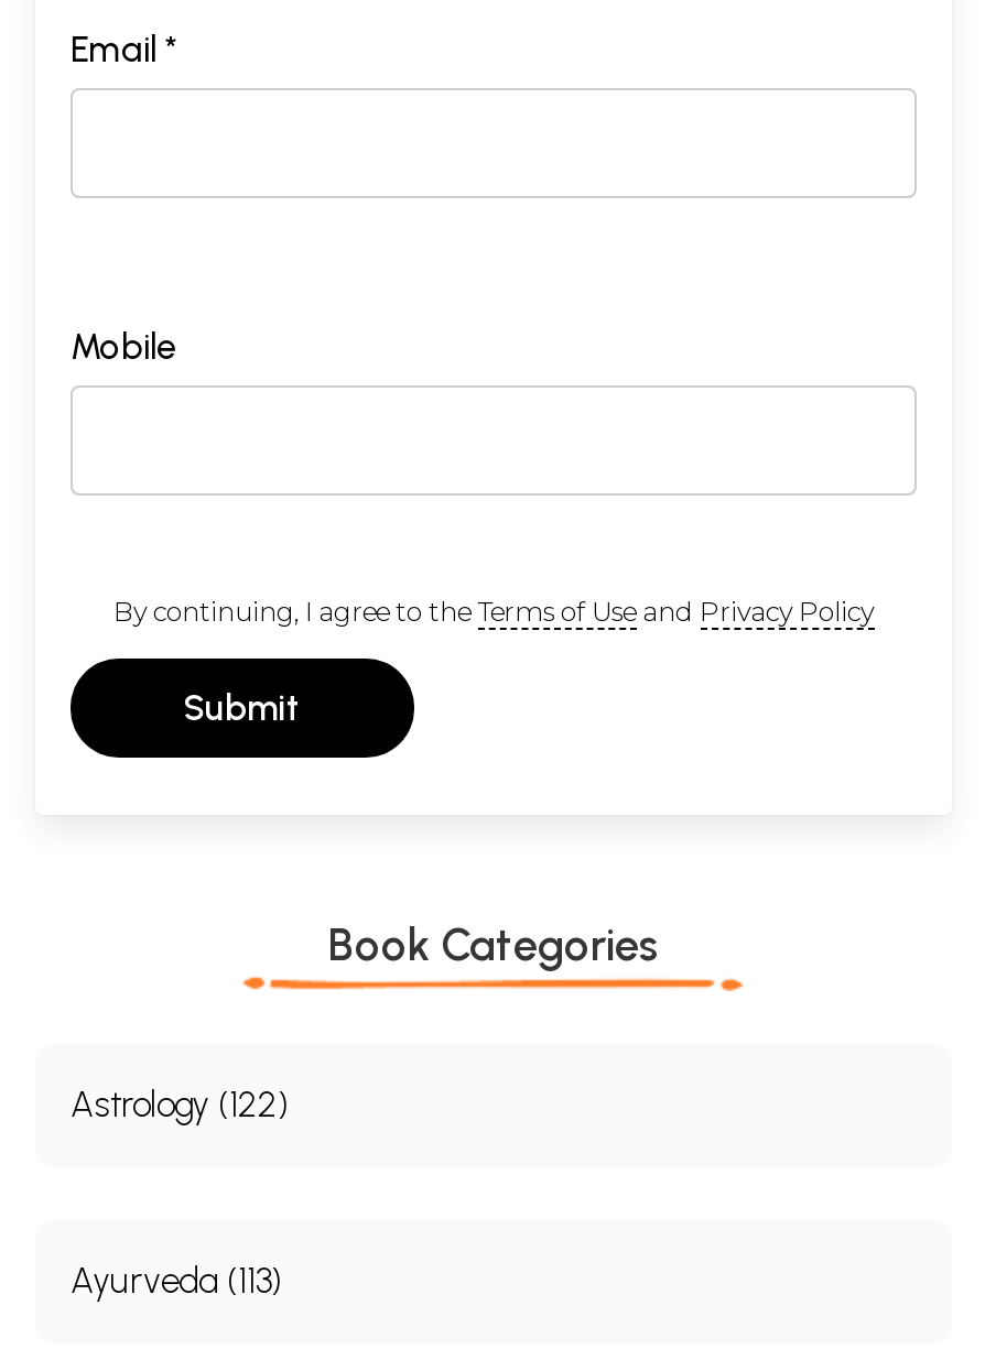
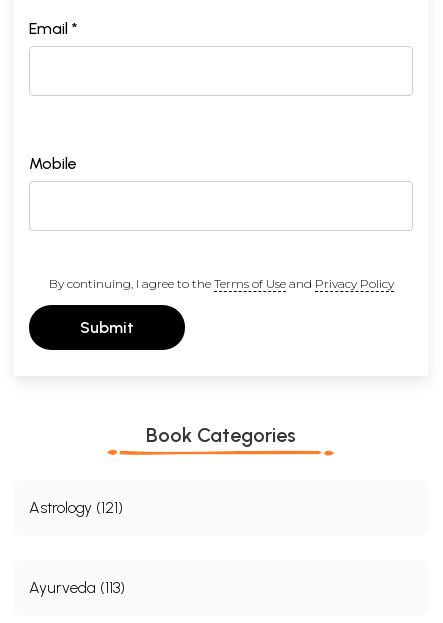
[71,1083,289,1125] Astrology (122) -> [29,498,123,517] Astrology (121)

